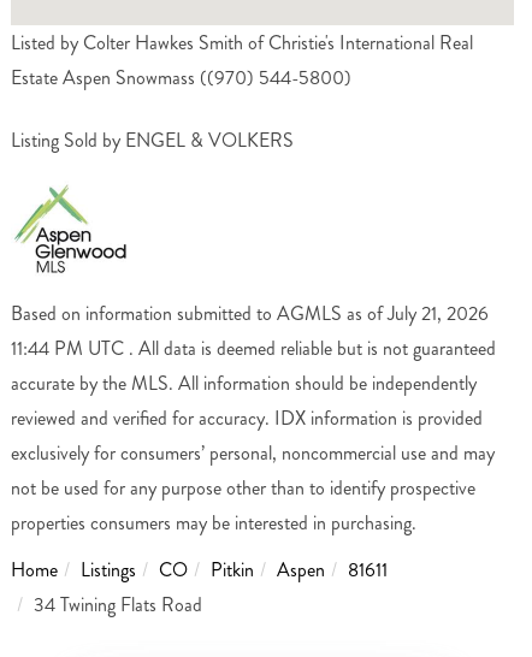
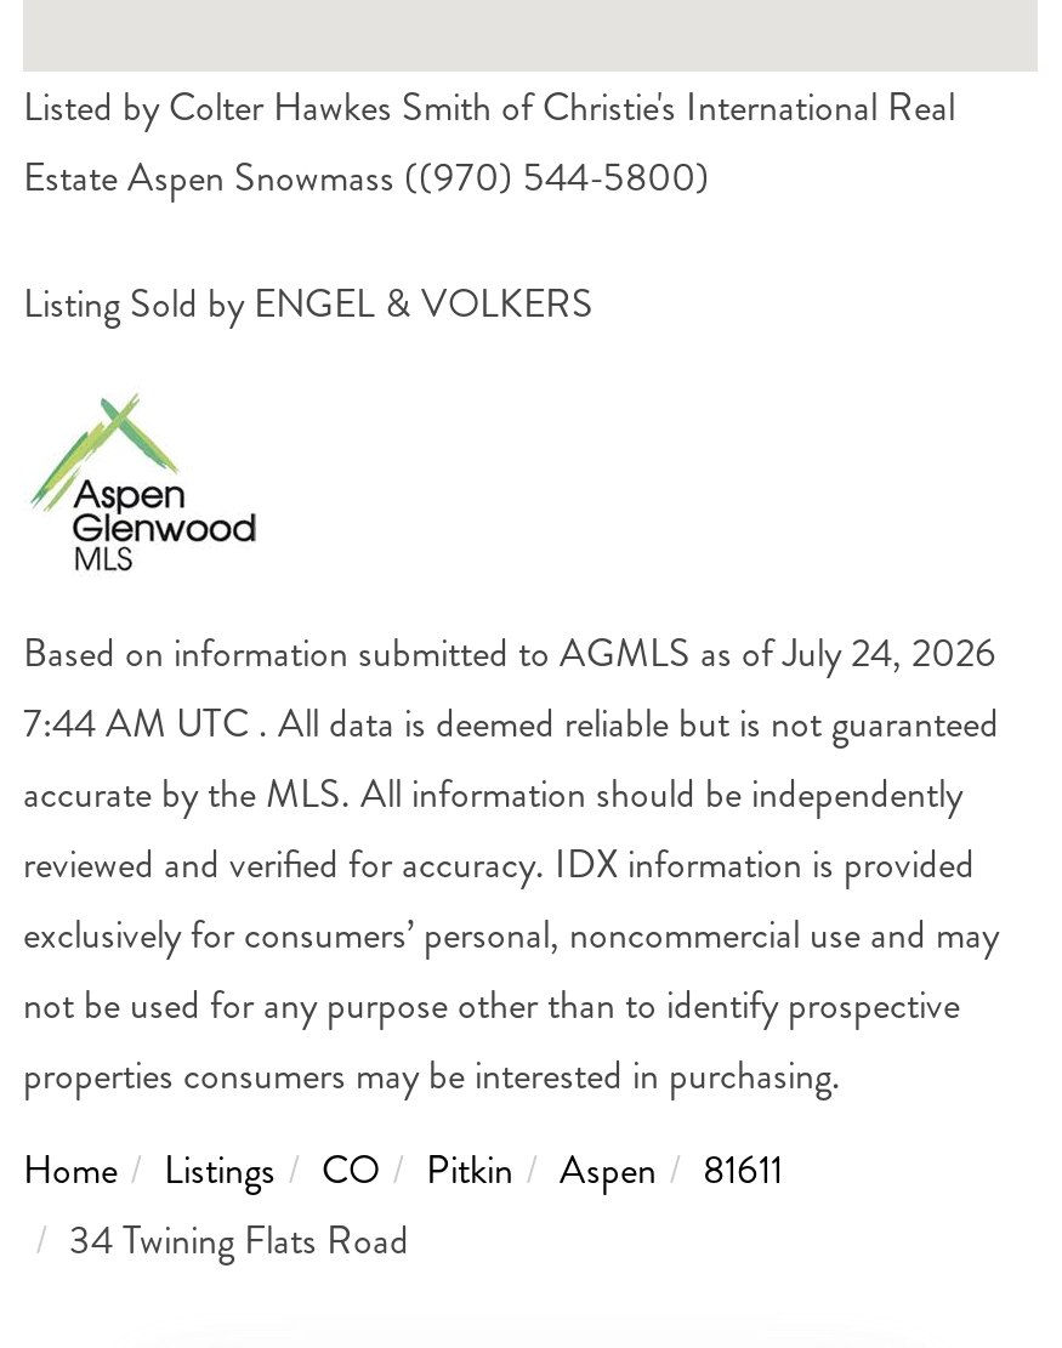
[11,299,489,327] Based on information submitted to AGMLS as of July 21, 2026 -> [23,624,996,680] Based on information submitted to AGMLS as of July 24, 2026
[11,334,496,362] 11:44 PM UTC . All data is deemed reliable but is not guaranteed -> [23,694,999,750] 7:44 AM UTC . All data is deemed reliable but is not guaranteed

